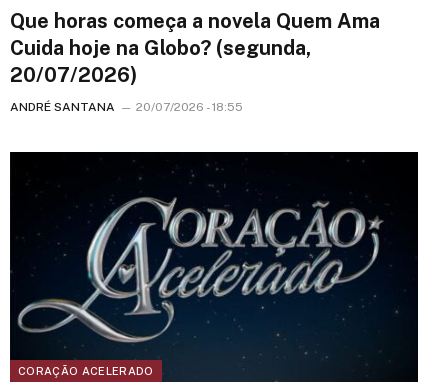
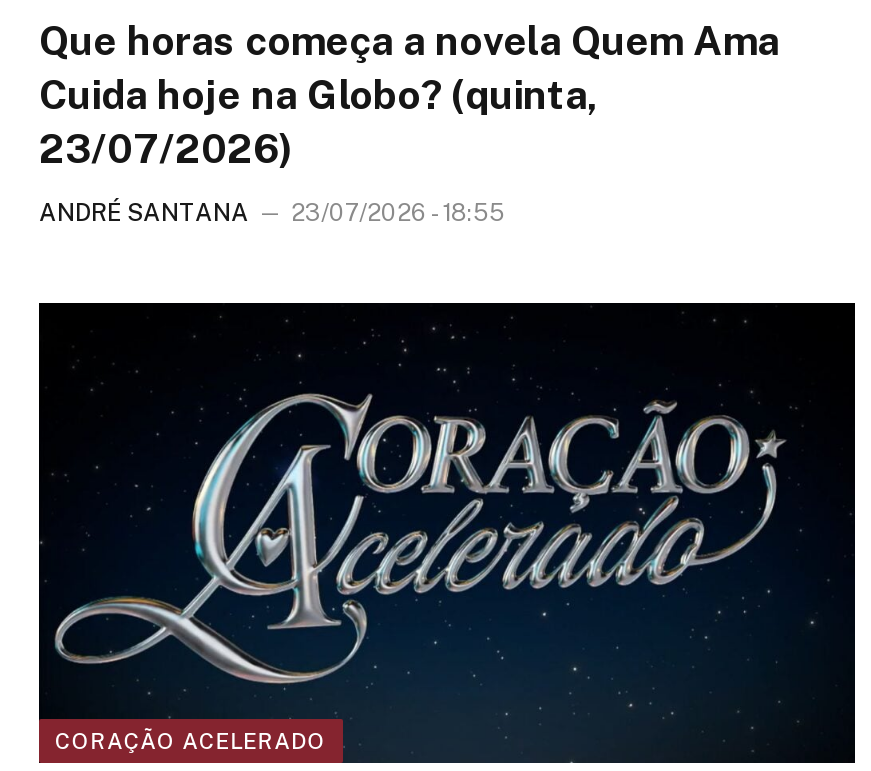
[10,36,311,60] Cuida hoje na Globo? (segunda, -> [39,71,597,119] Cuida hoje na Globo? (quinta,
[10,63,137,87] 20/07/2026) -> [39,125,293,173] 23/07/2026)
[10,100,243,114] ANDRÉ SANTANA 20/07/2026 - 18:55 -> [39,199,505,227] ANDRÉ SANTANA 23/07/2026 - 18:55

